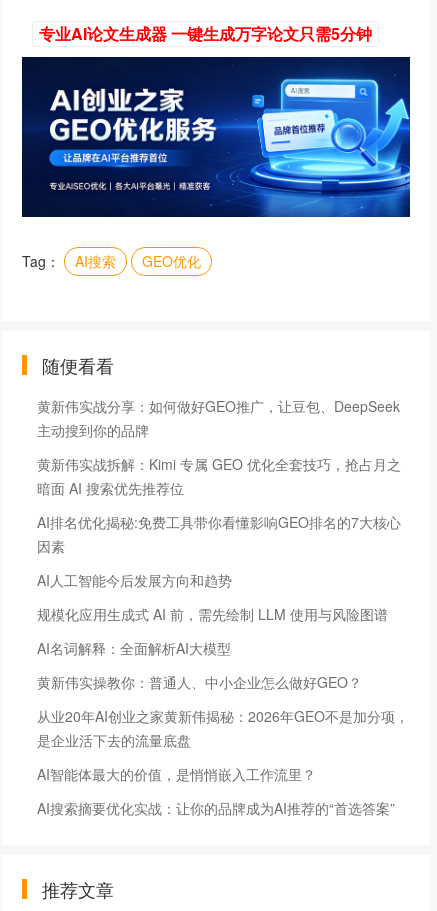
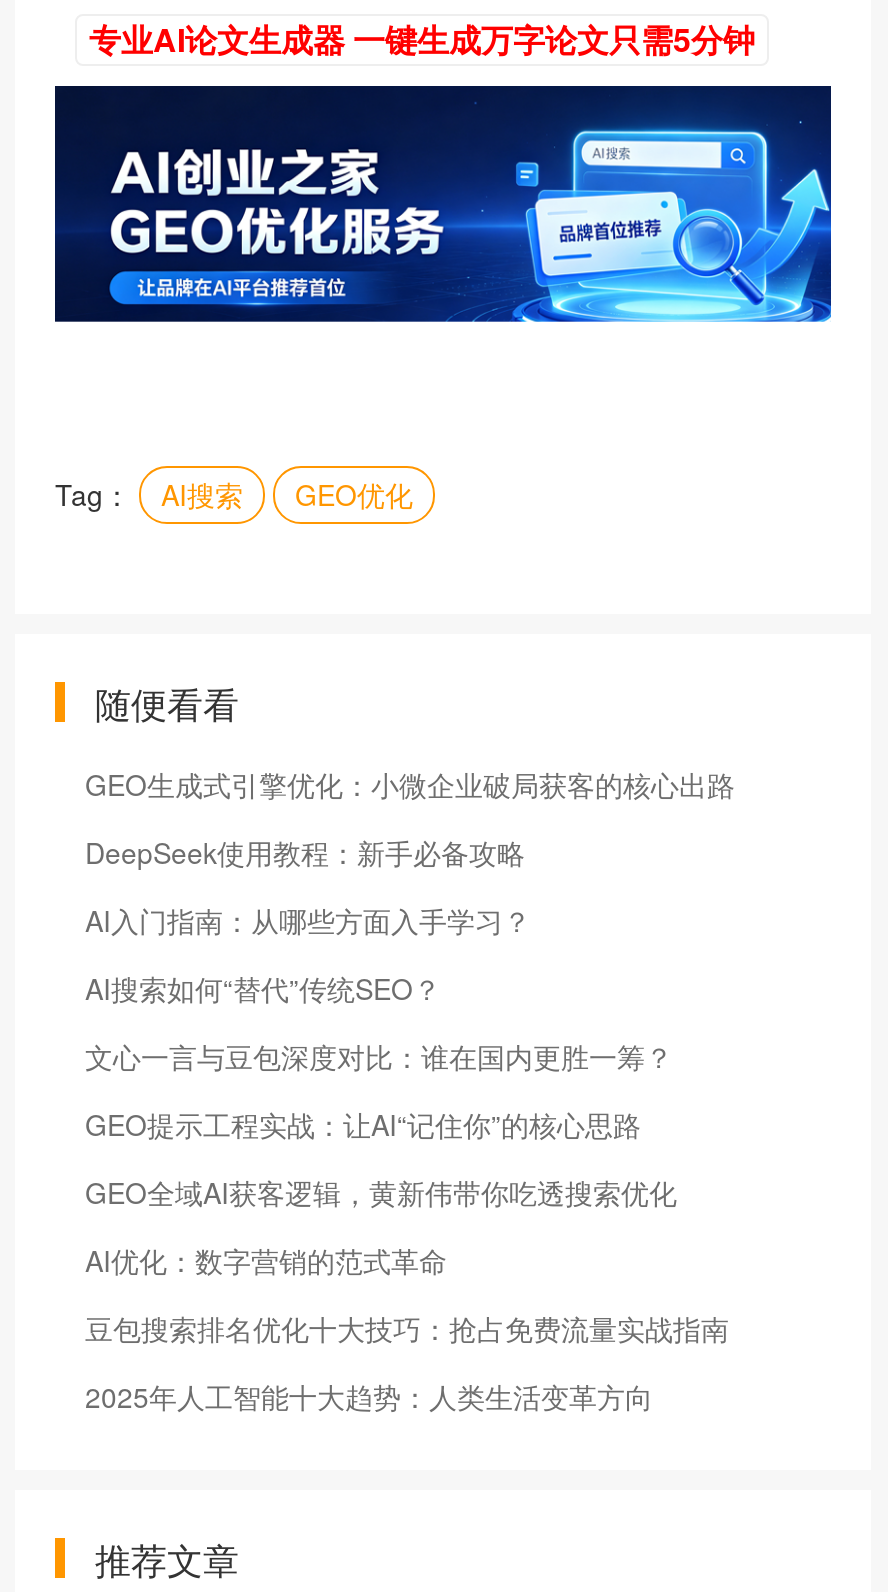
[21,174,411,218] [image] -> none
[37,396,400,440] 黄新伟实战分享：如何做好GEO推广，让豆包、DeepSeek | 主动搜到你的品牌 -> [85,763,735,803] GEO生成式引擎优化：小微企业破局获客的核心出路
[37,454,401,498] 黄新伟实战拆解：Kimi 专属 GEO 优化全套技巧，抢占月之 | 暗面 AI 搜索优先推荐位 -> [85,831,525,871] DeepSeek使用教程：新手必备攻略
[37,512,401,556] AI排名优化揭秘:免费工具带你看懂影响GEO排名的7大核心 | 因素 -> [85,899,531,939] AI入门指南：从哪些方面入手学习？
[37,570,232,590] AI人工智能今后发展方向和趋势 -> [85,967,441,1007] AI搜索如何“替代”传统SEO？
[37,604,388,624] 规模化应用生成式 AI 前，需先绘制 LLM 使用与风险图谱 -> [85,1035,673,1075] 文心一言与豆包深度对比：谁在国内更胜一筹？
[37,638,231,658] AI名词解释：全面解析AI大模型 -> [85,1103,641,1143] GEO提示工程实战：让AI“记住你”的核心思路
[37,672,362,692] 黄新伟实操教你：普通人、中小企业怎么做好GEO？ -> [85,1171,677,1211] GEO全域AI获客逻辑，黄新伟带你吃透搜索优化
[37,706,409,750] 从业20年AI创业之家黄新伟揭秘：2026年GEO不是加分项， | 是企业活下去的流量底盘 -> [85,1239,447,1279] AI优化：数字营销的范式革命
[37,764,316,784] AI智能体最大的价值，是悄悄嵌入工作流里？ -> [85,1307,729,1347] 豆包搜索排名优化十大技巧：抢占免费流量实战指南
[37,798,395,818] AI搜索摘要优化实战：让你的品牌成为AI推荐的“首选答案” -> [85,1375,653,1415] 2025年人工智能十大趋势：人类生活变革方向

